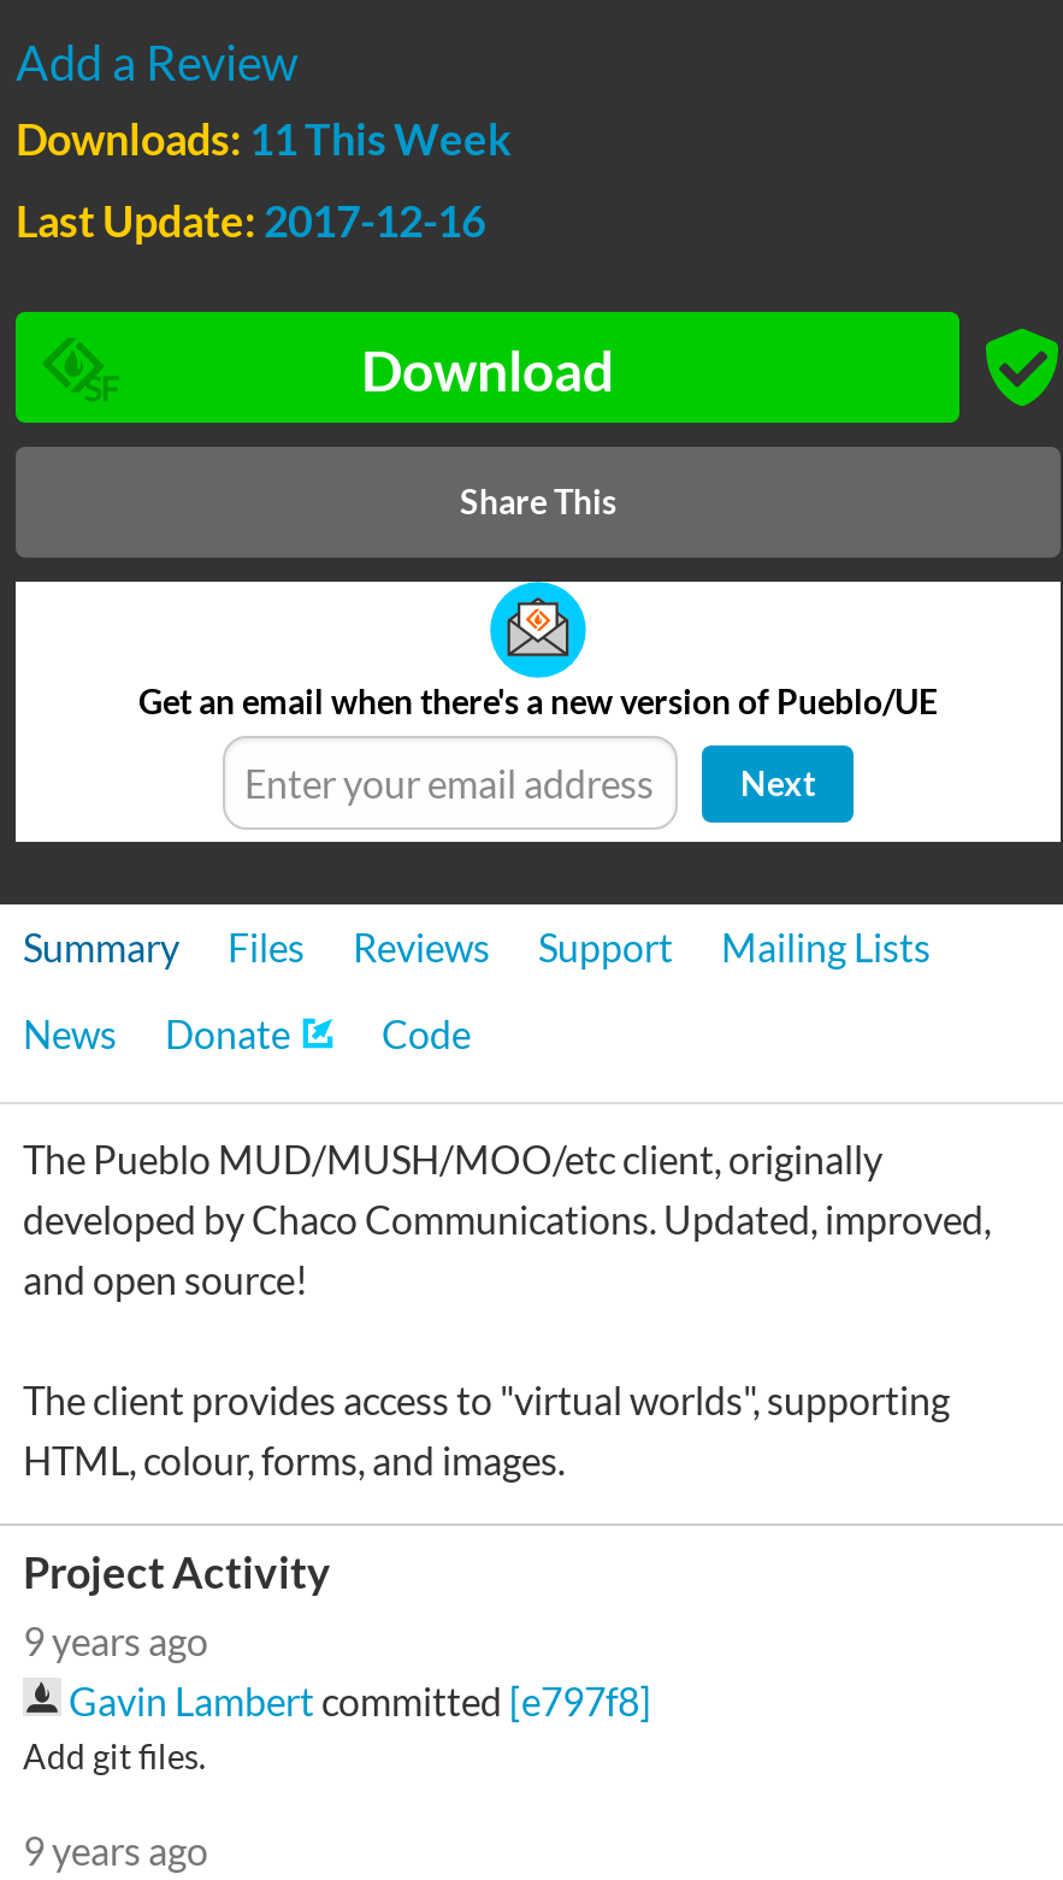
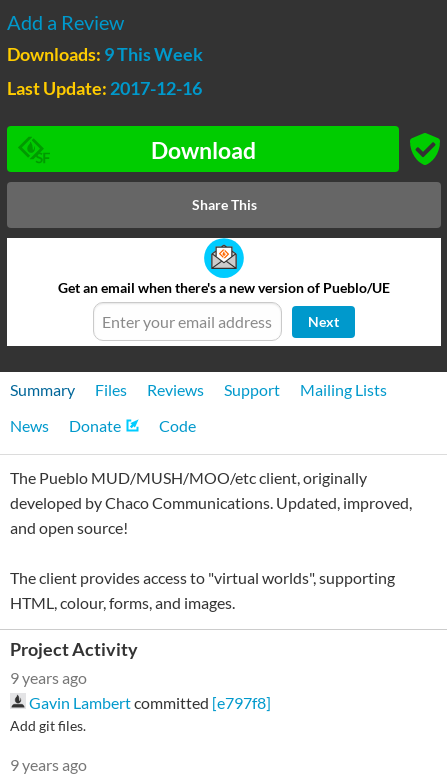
[16,112,512,165] Downloads: 11 This Week -> [7,43,203,65] Downloads: 9 This Week

